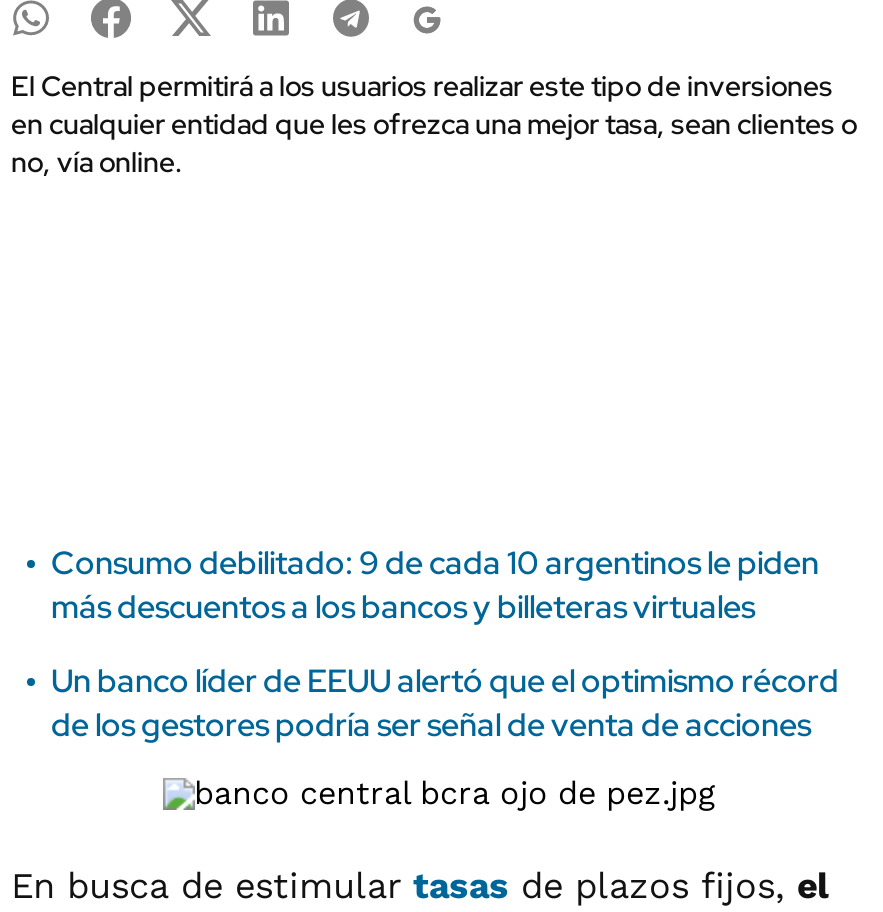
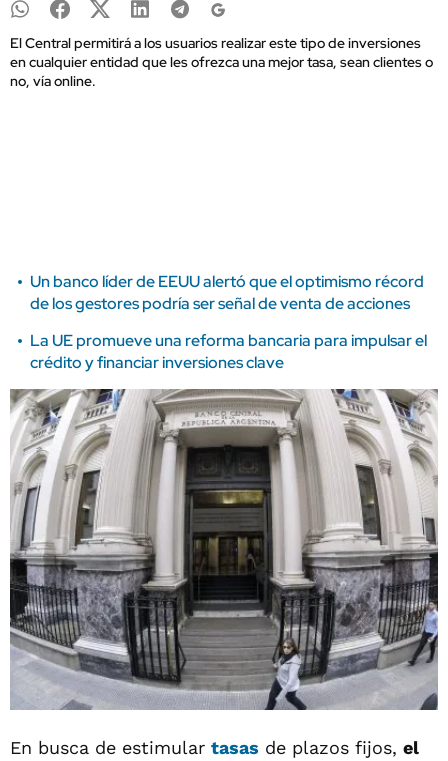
[51,542,819,628] Consumo debilitado: 9 de cada 10 argentinos le piden | más descuentos a los bancos y billeteras virtuales -> none
moved [51,660,839,746] -> [30,271,424,314]: Un banco líder de EEUU alertó que el optimismo récord | de los gestores podría ser señal de venta de acciones
none -> [9,388,439,711] [image]
none -> [30,330,427,373] La UE promueve una reforma bancaria para impulsar el | crédito y financiar inversiones clave

